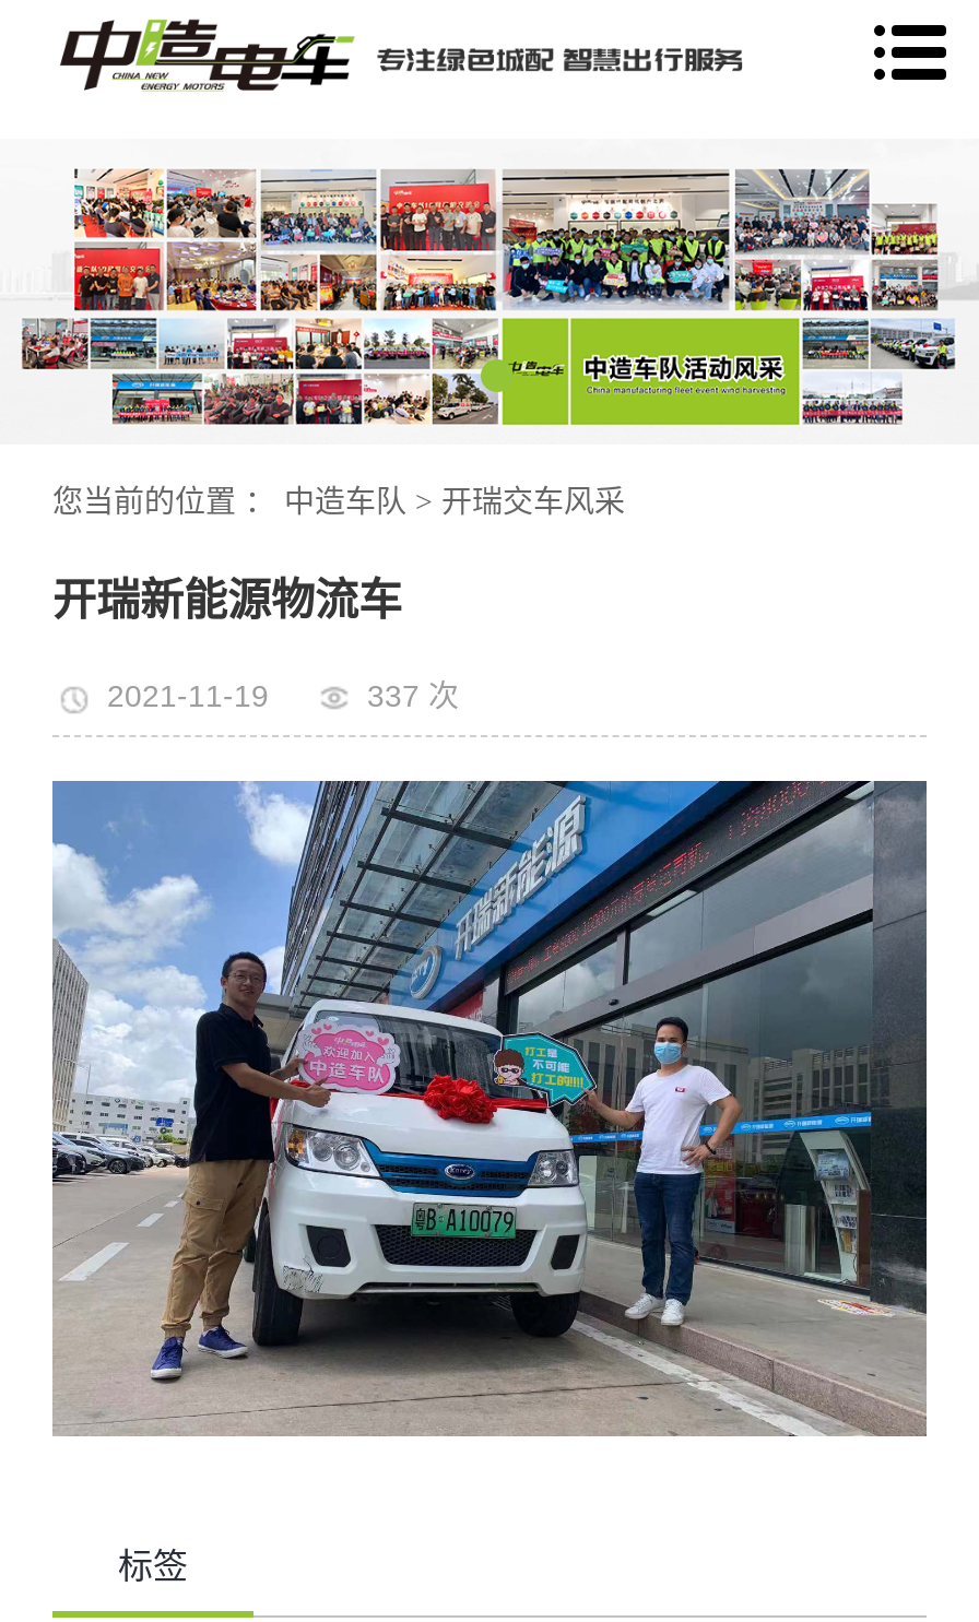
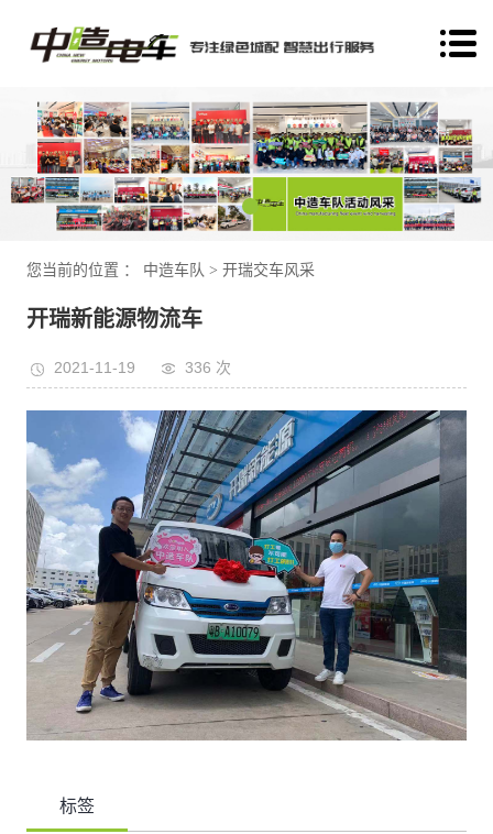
[367,679,459,714] 337 次 -> [185,359,231,377] 336 次

